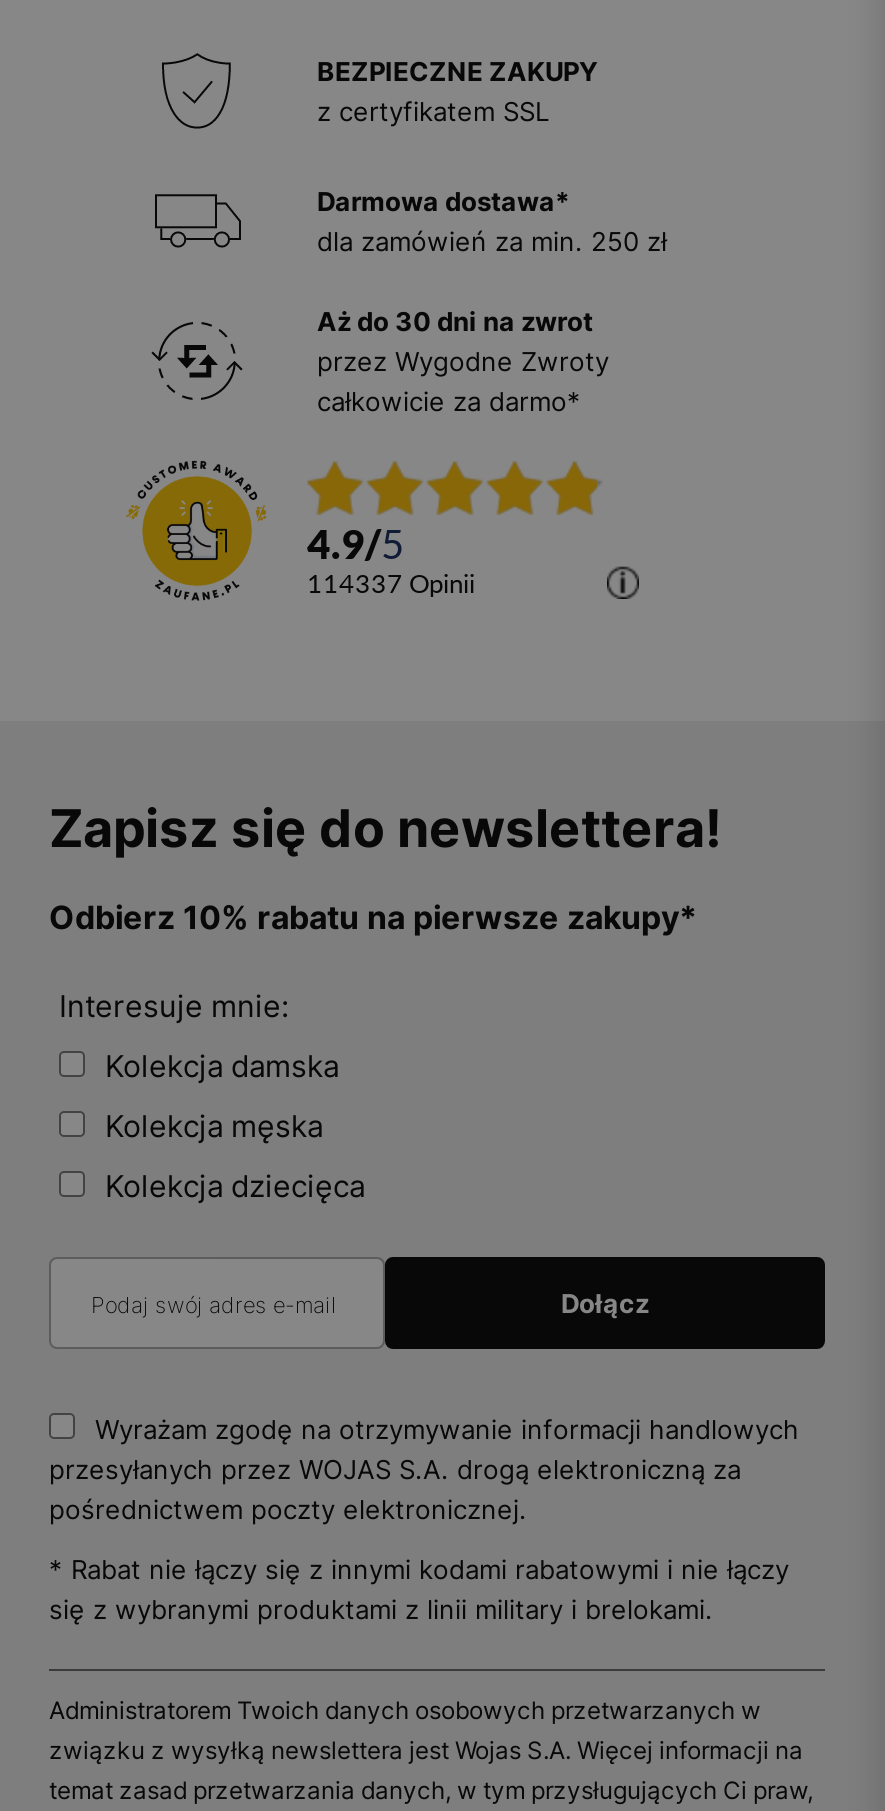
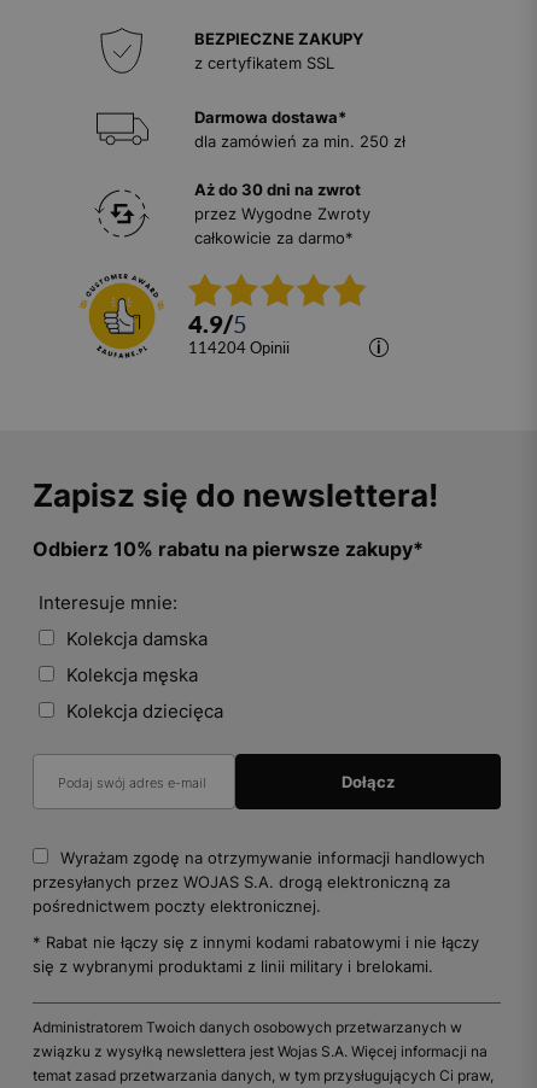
[307,568,475,600] 114337 opinii -> [188,338,290,358] 114204 opinii

